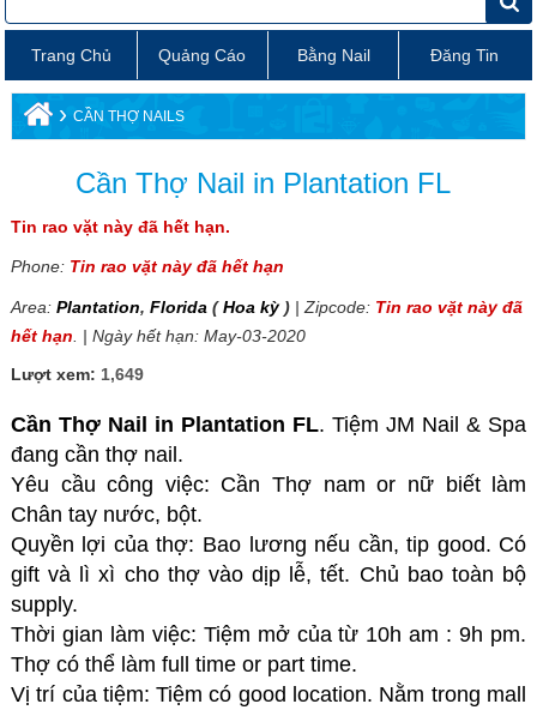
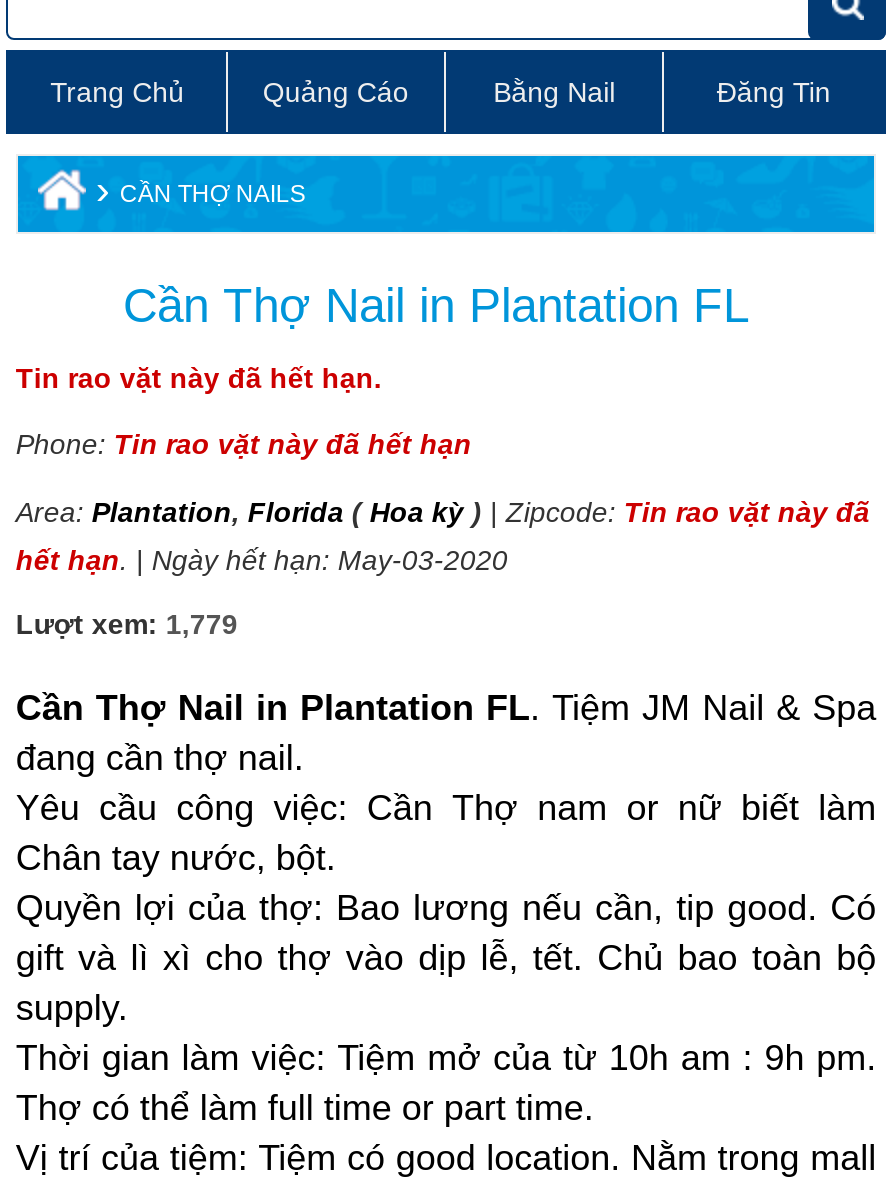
[11,365,144,384] Lượt xem: 1,649 -> [16,608,238,640] Lượt xem: 1,779

